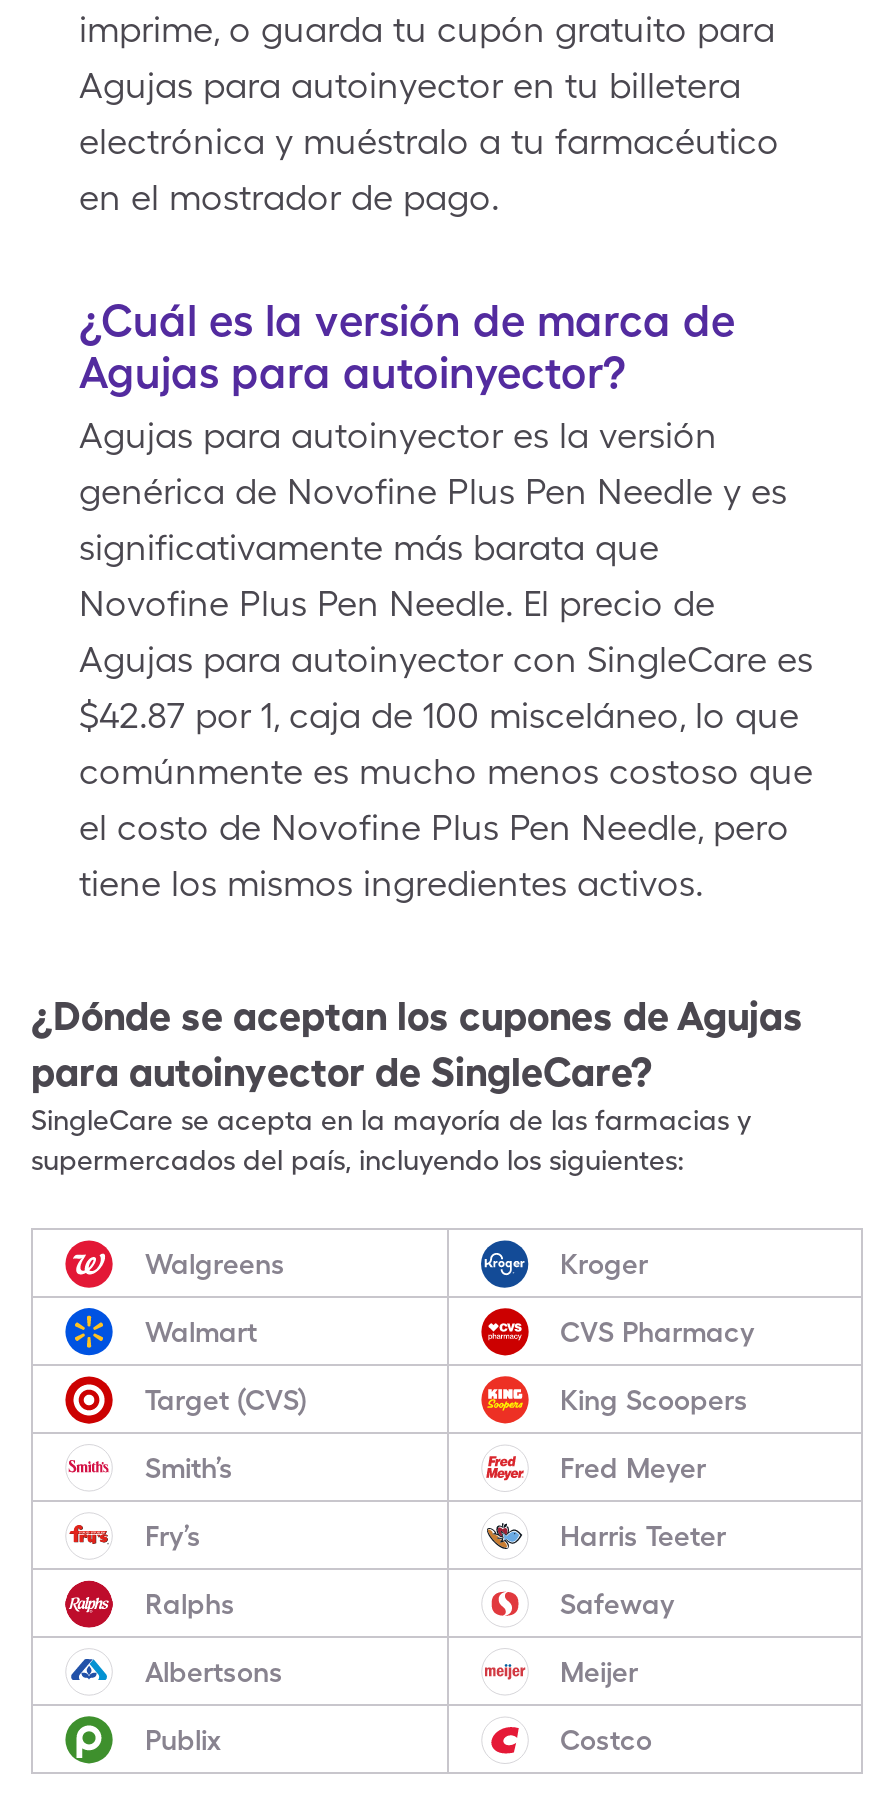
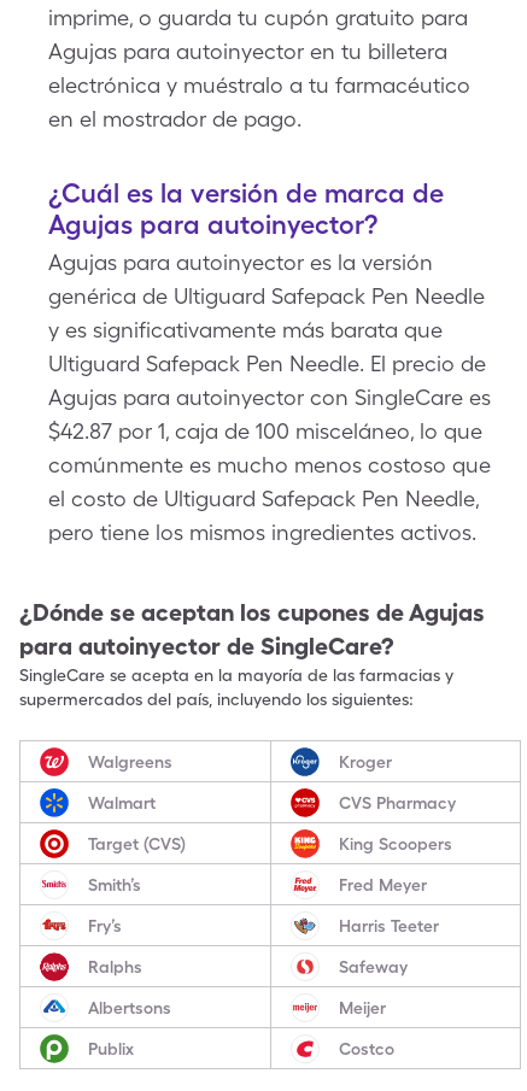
[79,470,787,624] genérica de Novofine Plus Pen Needle y es | significativamente más barata que | Novofine Plus Pen Needle. El precio de -> [48,283,486,376] genérica de Ultiguard Safepack Pen Needle | y es significativamente más barata que | Ultiguard Safepack Pen Needle. El precio de
[79,806,789,904] el costo de Novofine Plus Pen Needle, pero | tiene los mismos ingredientes activos. -> [48,486,479,545] el costo de Ultiguard Safepack Pen Needle, | pero tiene los mismos ingredientes activos.

